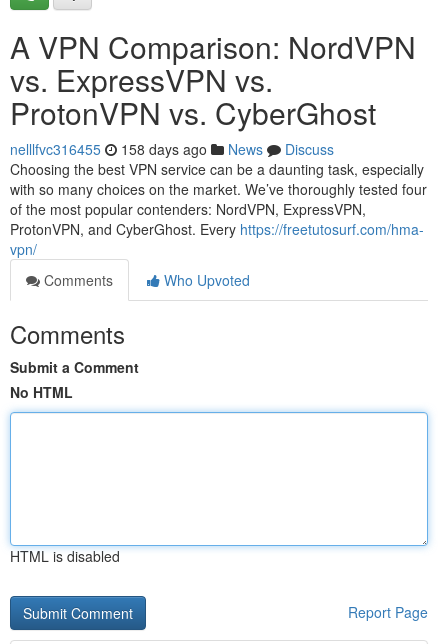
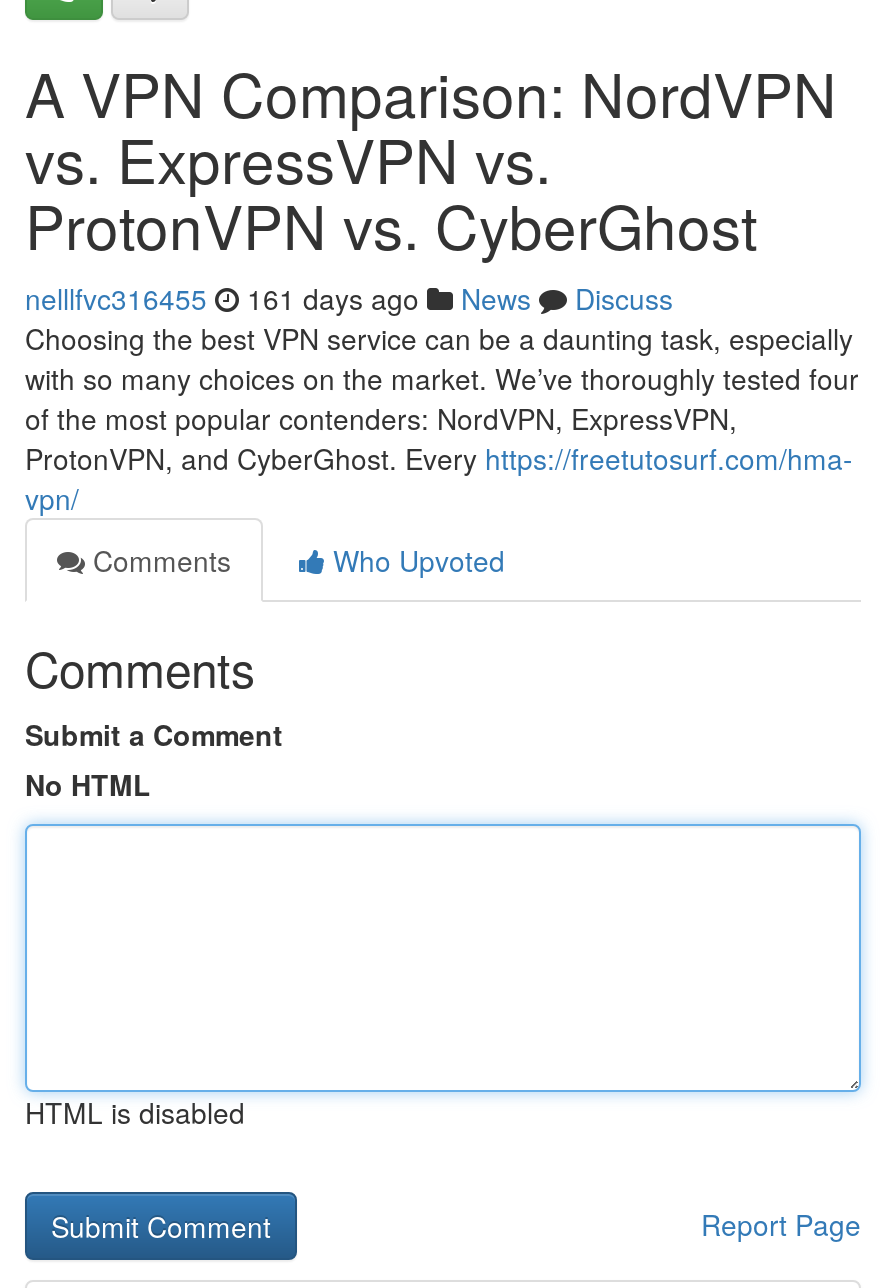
[10,139,334,159] nelllfvc316455 158 days ago News Discuss -> [25,278,673,318] nelllfvc316455 161 days ago News Discuss

